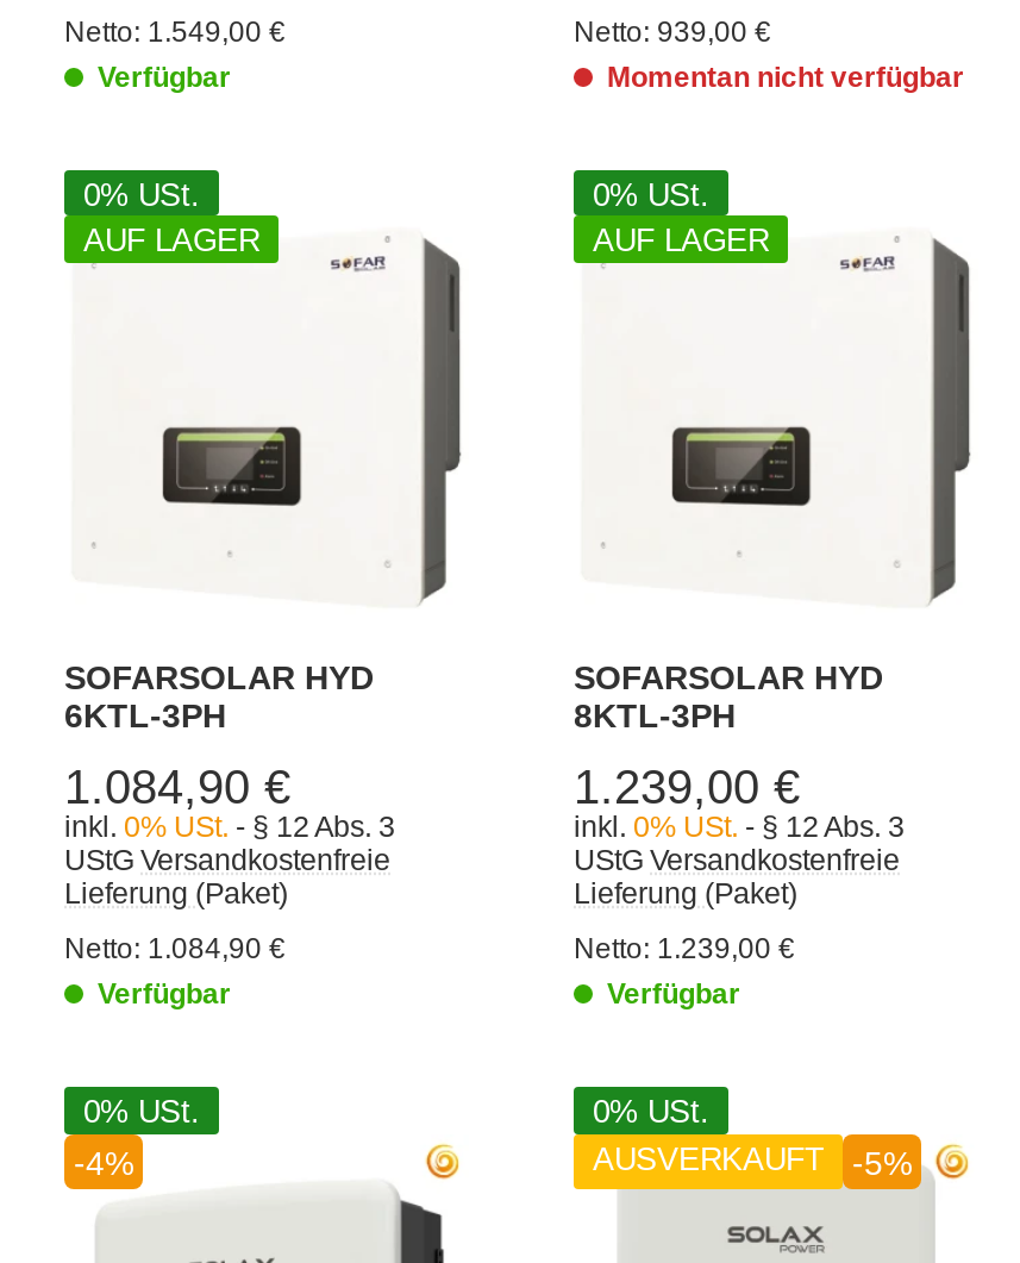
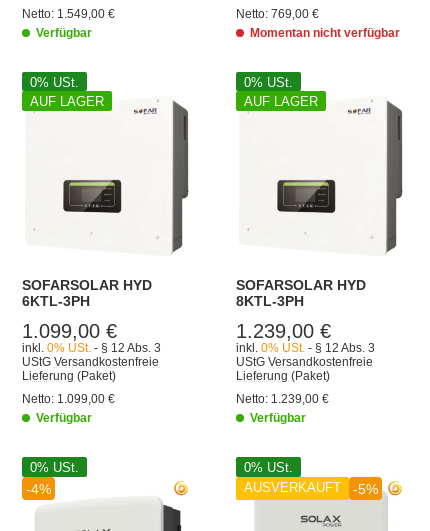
[574,15,771,48] Netto: 939,00 € -> [236,7,319,21] Netto: 769,00 €
[64,762,290,814] 1.084,90 € -> [22,320,117,342] 1.099,00 €
[64,933,286,966] Netto: 1.084,90 € -> [22,392,115,406] Netto: 1.099,00 €

